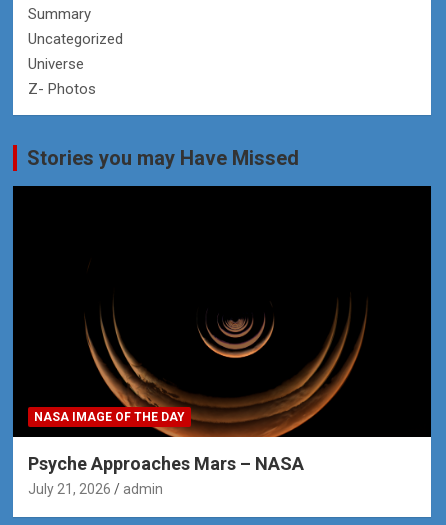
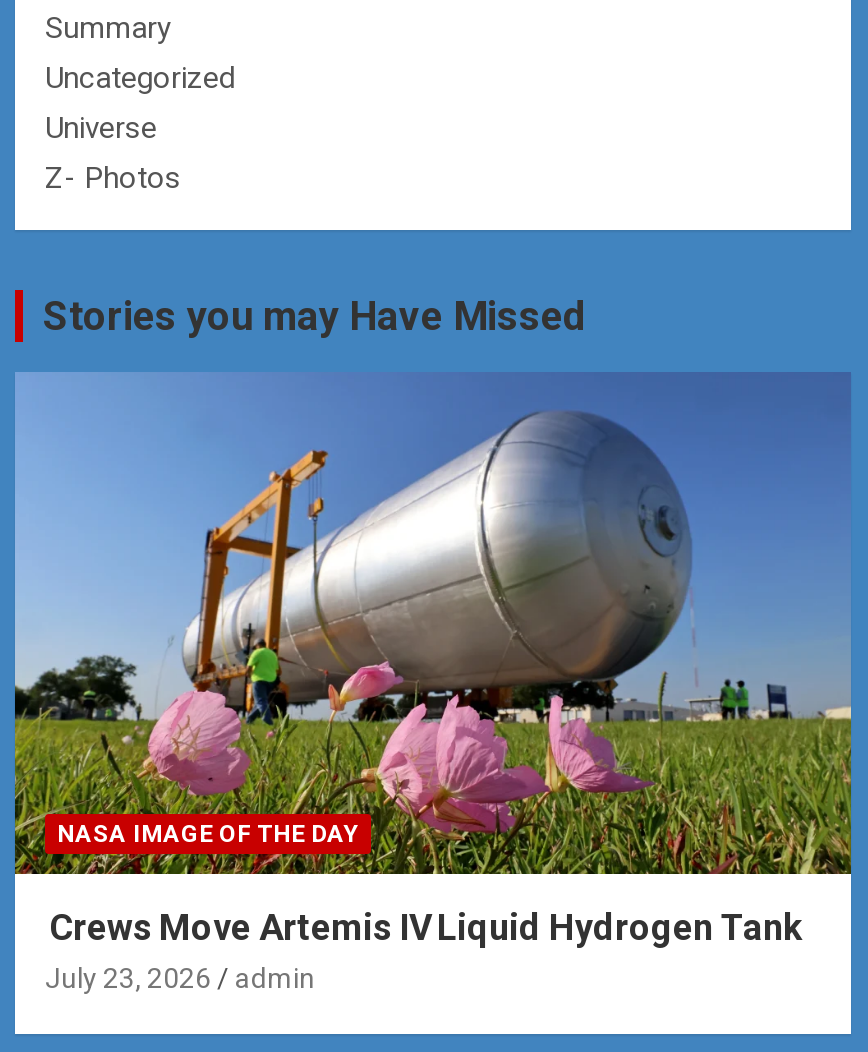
[12,185,432,497] [image] | Psyche Approaches Mars – NASA | July 21, 2026 -> [13,372,853,993] [image] | Crews Move Artemis IV Liquid Hydrogen Tank | July 23, 2026

